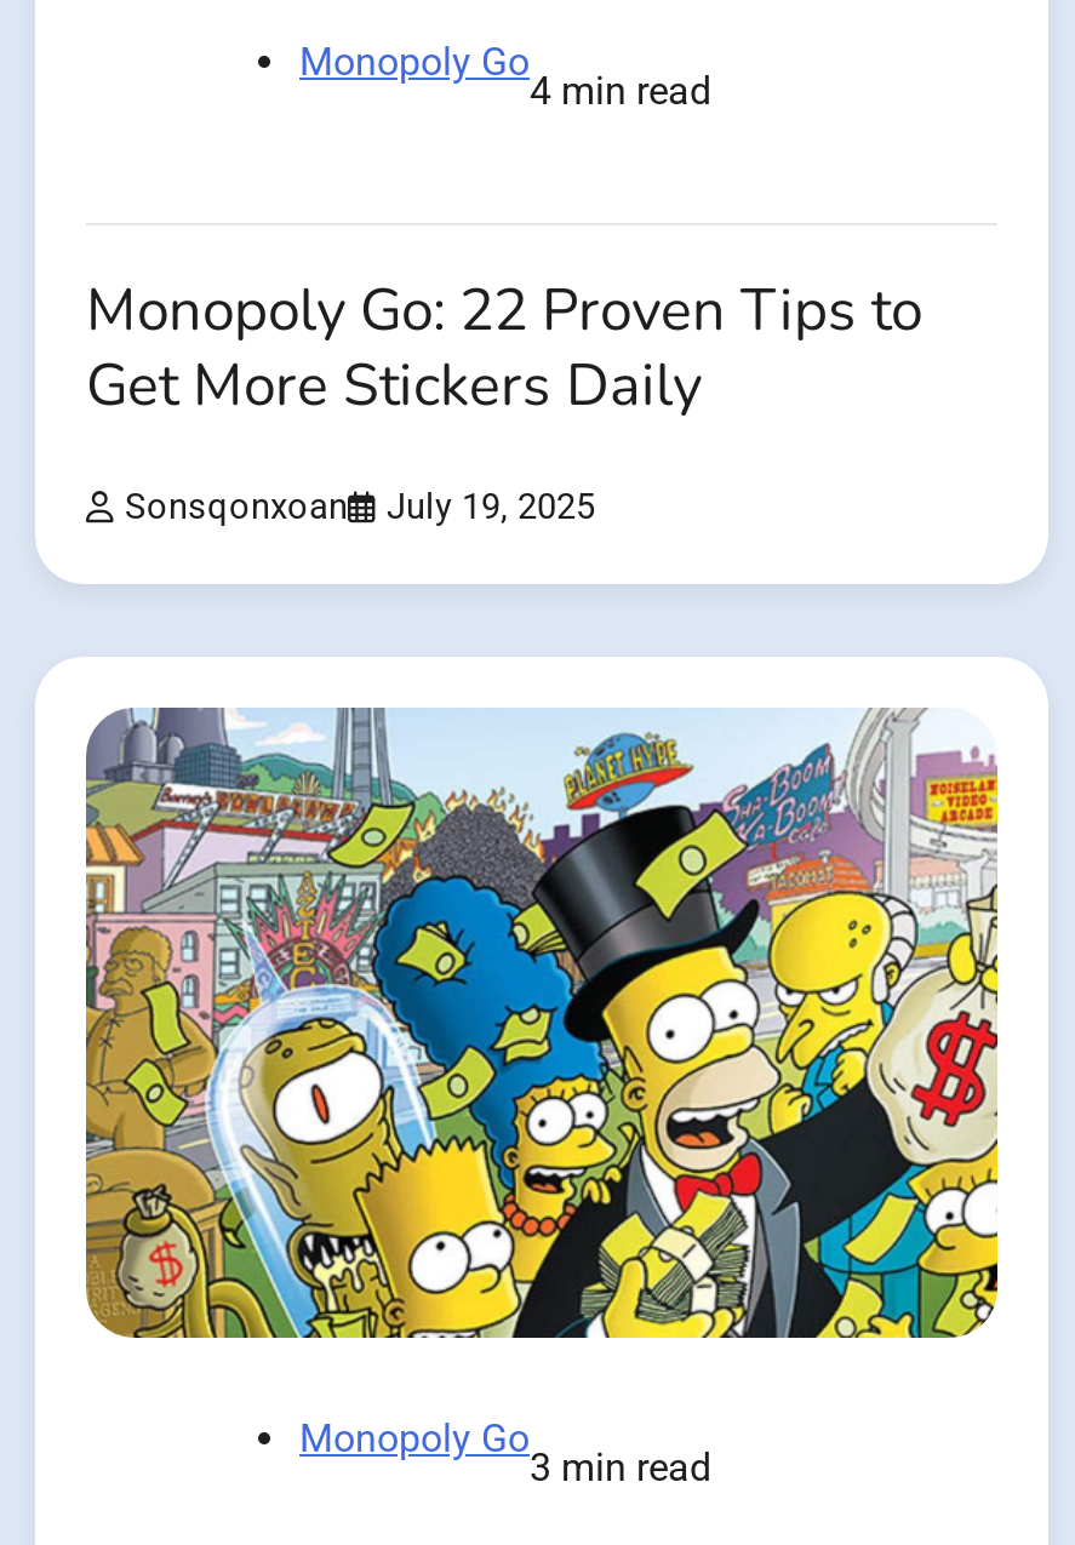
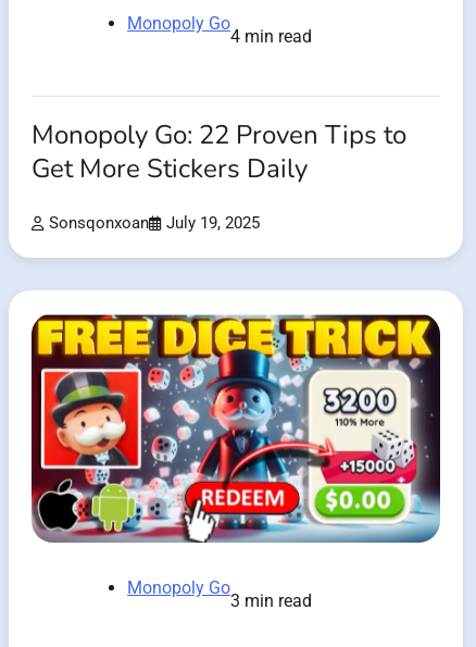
[84,708,1000,1340] [image] -> [30,313,441,544] [image]

